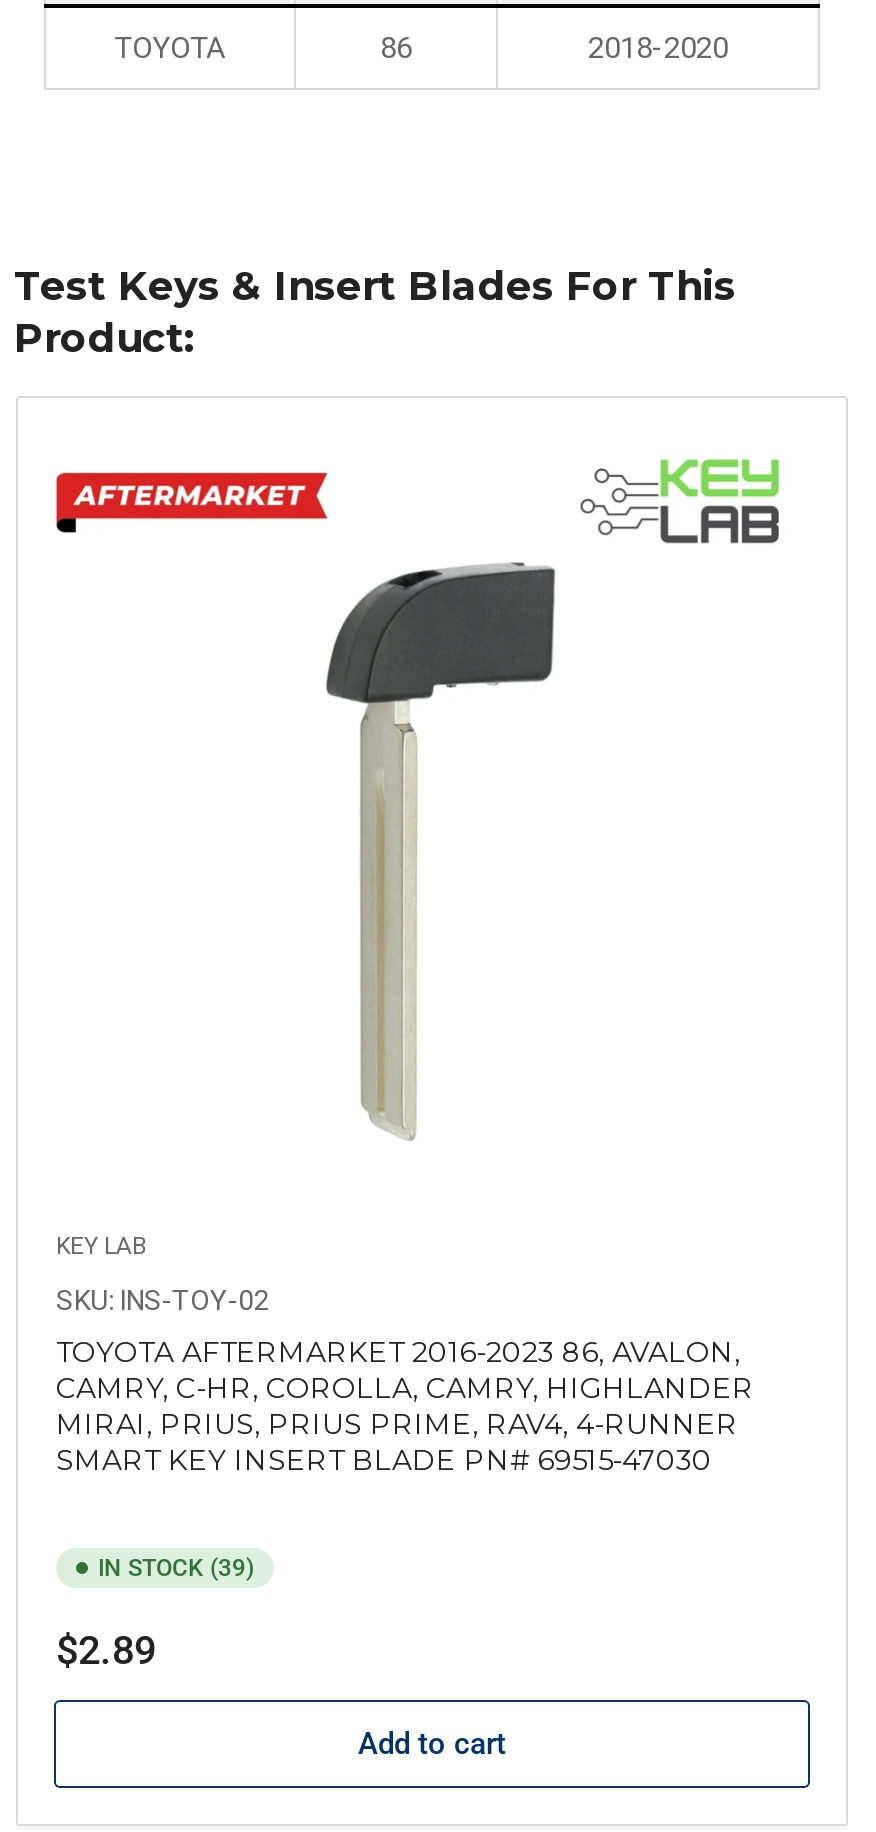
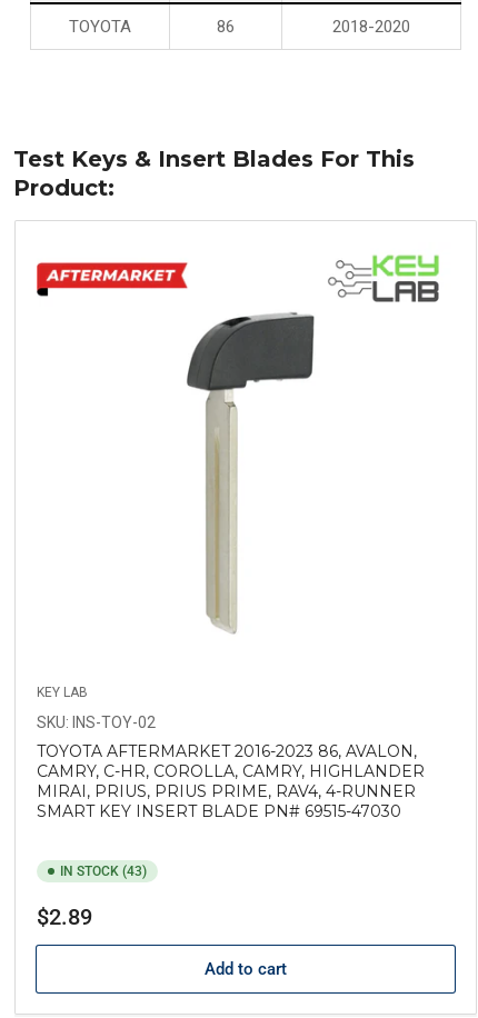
[98,1555,254,1583] IN STOCK (39) -> [60,864,147,879] IN STOCK (43)

